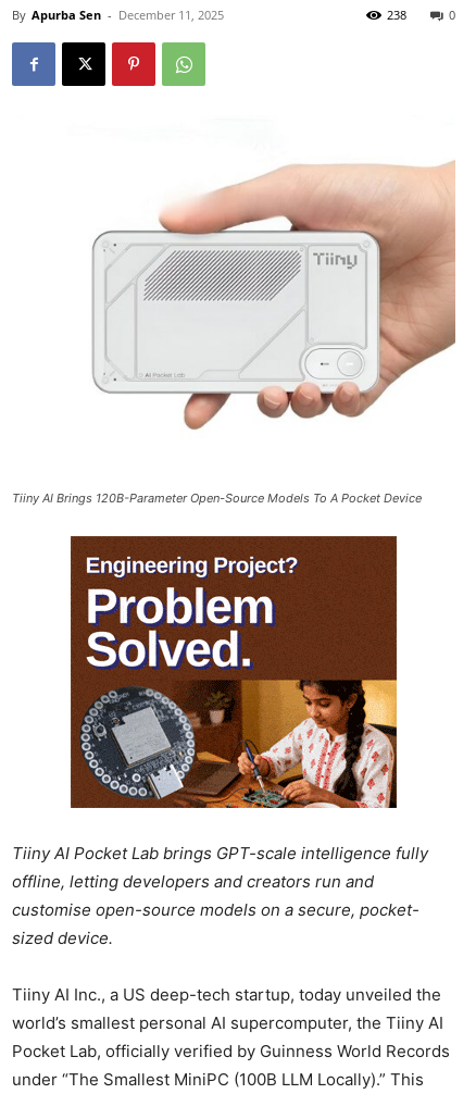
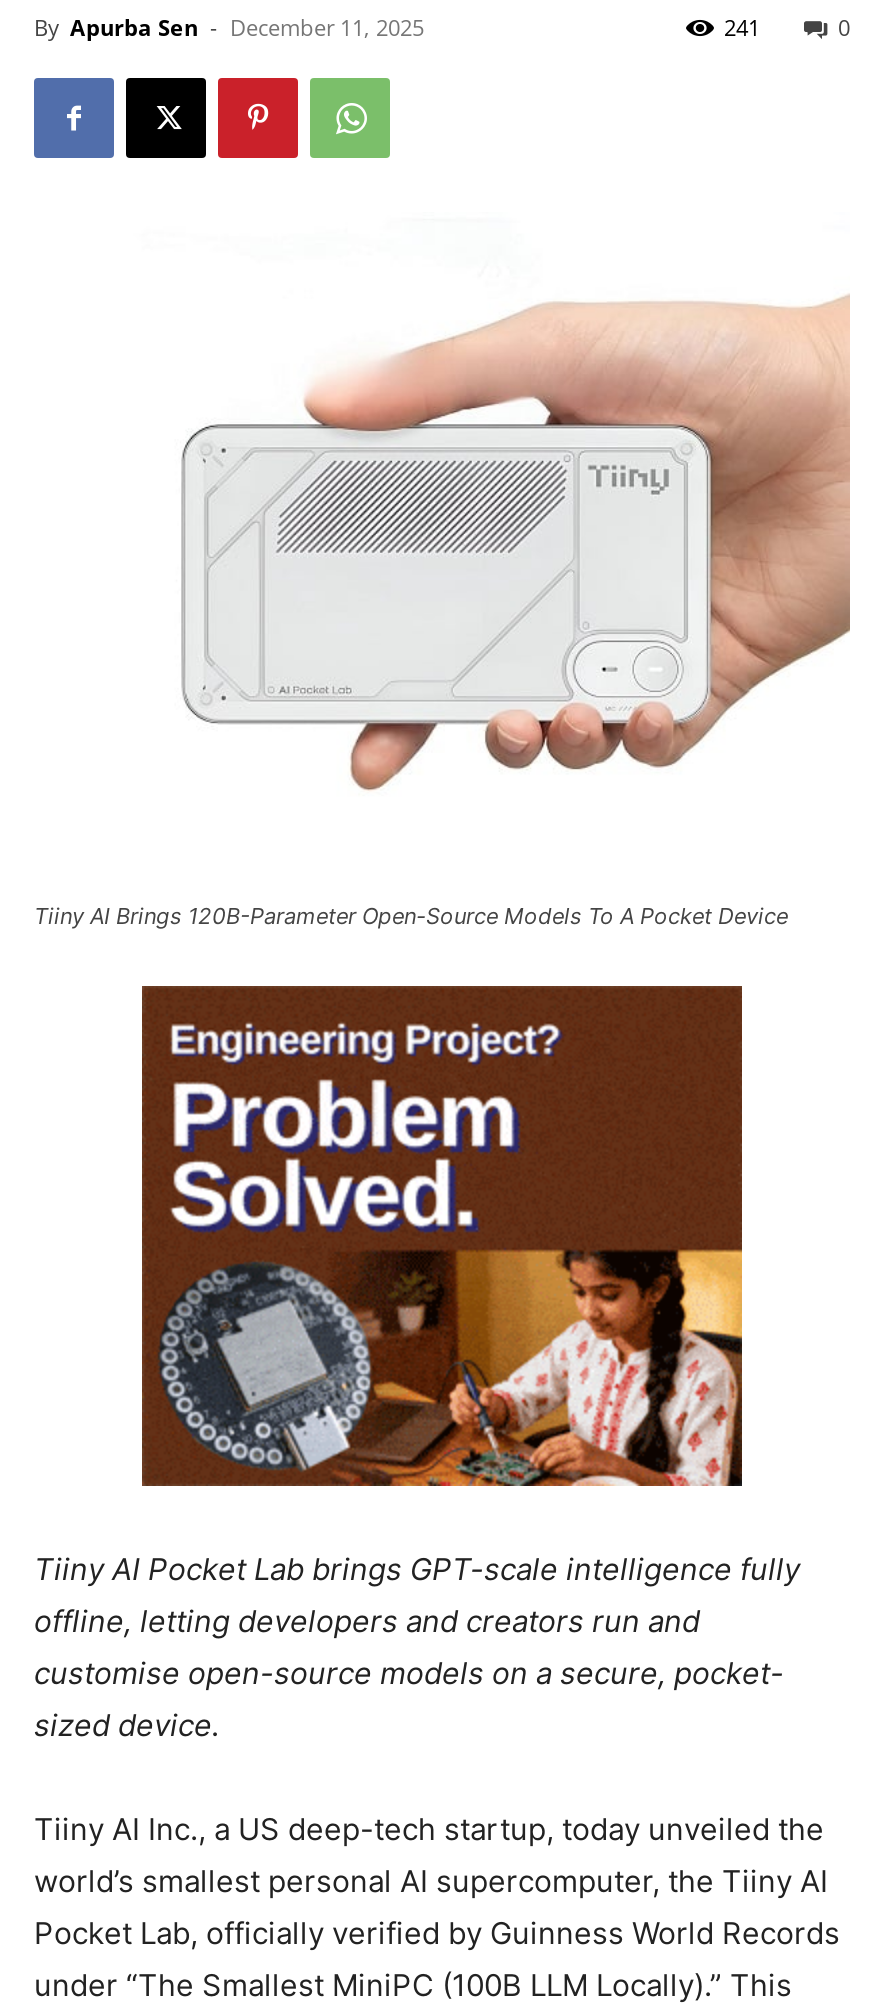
[387,7,406,23] 238 -> [724,12,760,42] 241

